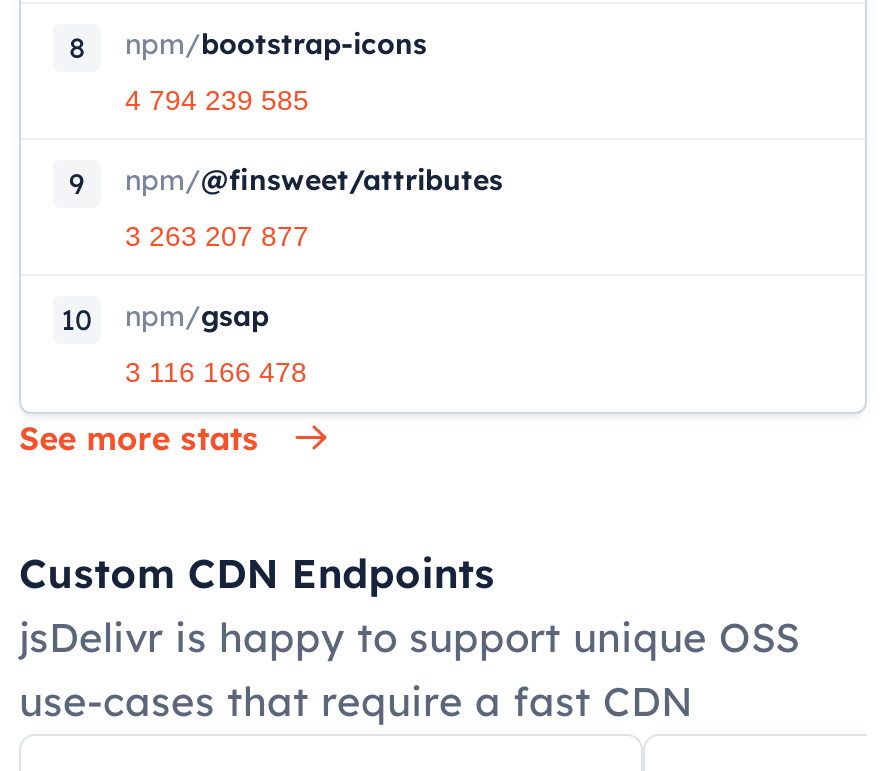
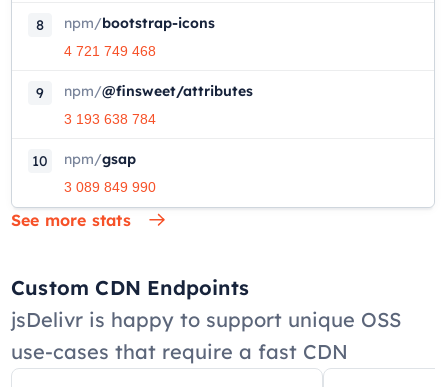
[125,84,309,116] 4 794 239 585 -> [64,43,156,59] 4 721 749 468
[125,220,309,252] 3 263 207 877 -> [64,111,156,127] 3 193 638 784
[125,356,307,388] 3 116 166 478 -> [64,179,156,195] 3 089 849 990

